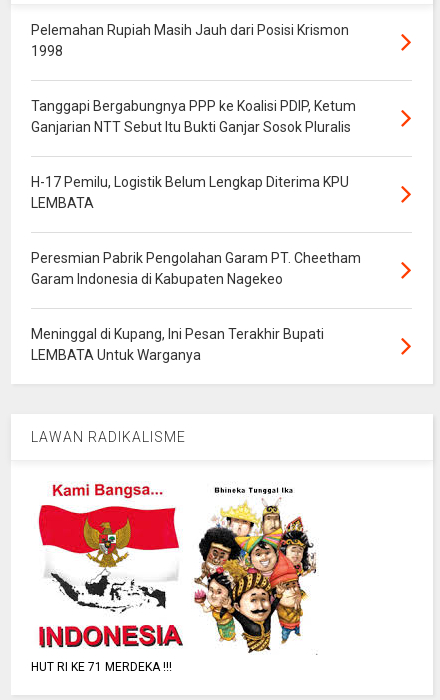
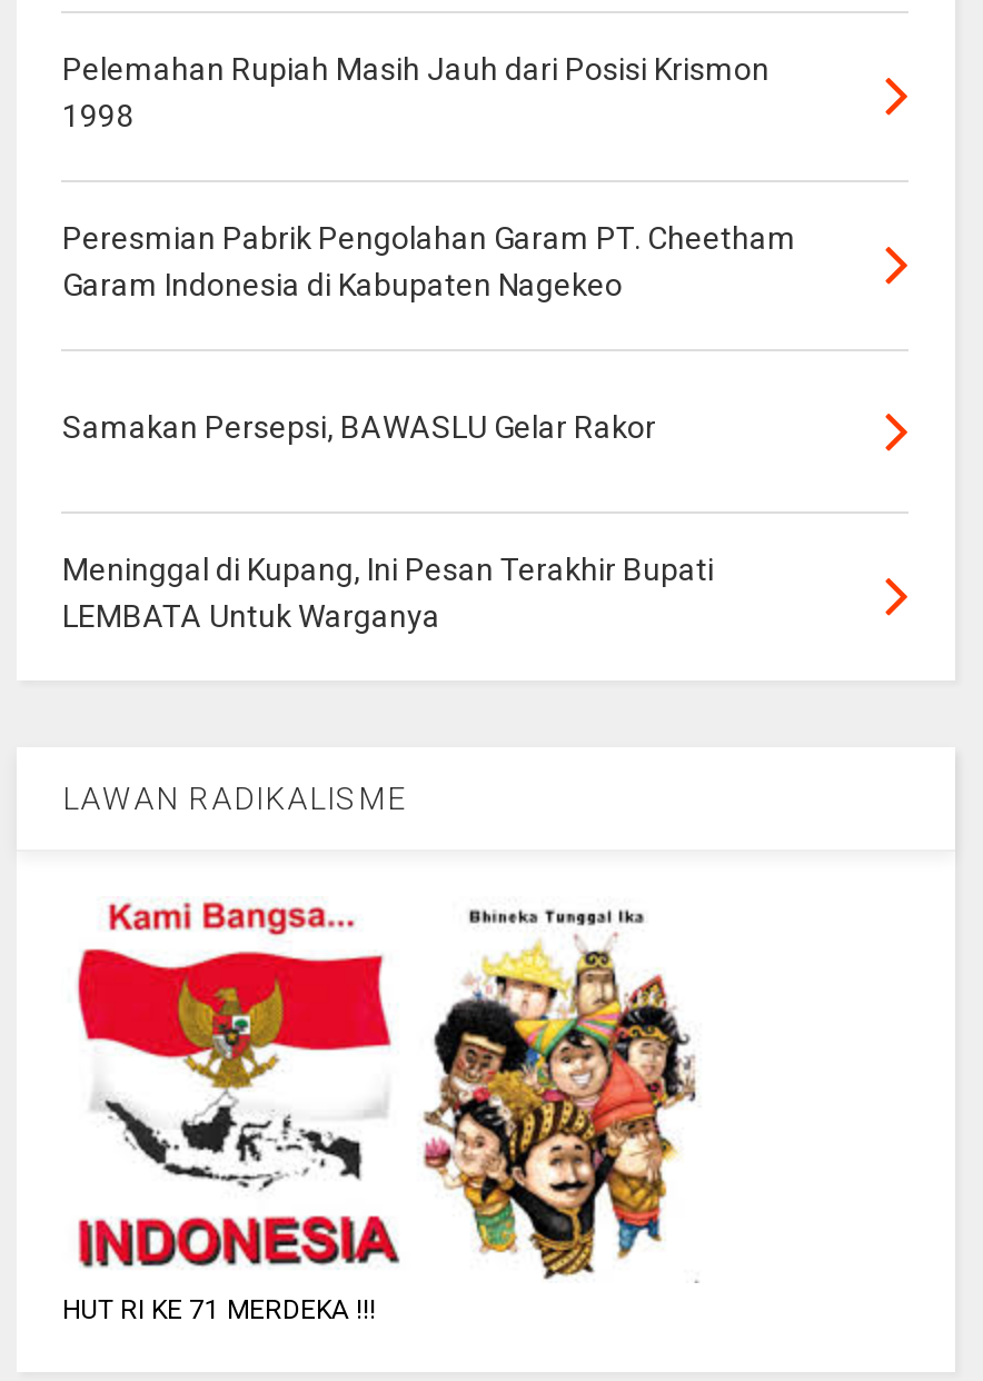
[31,98,356,211] Tanggapi Bergabungnya PPP ke Koalisi PDIP, Ketum | Ganjarian NTT Sebut Itu Bukti Ganjar Sosok Pluralis | H-17 Pemilu, Logistik Belum Lengkap Diterima KPU | LEMBATA -> none
moved [31,250,361,287] -> [62,220,796,303]: Peresmian Pabrik Pengolahan Garam PT. Cheetham | Garam Indonesia di Kabupaten Nagekeo
none -> [62,409,656,445] Samakan Persepsi, BAWASLU Gelar Rakor

